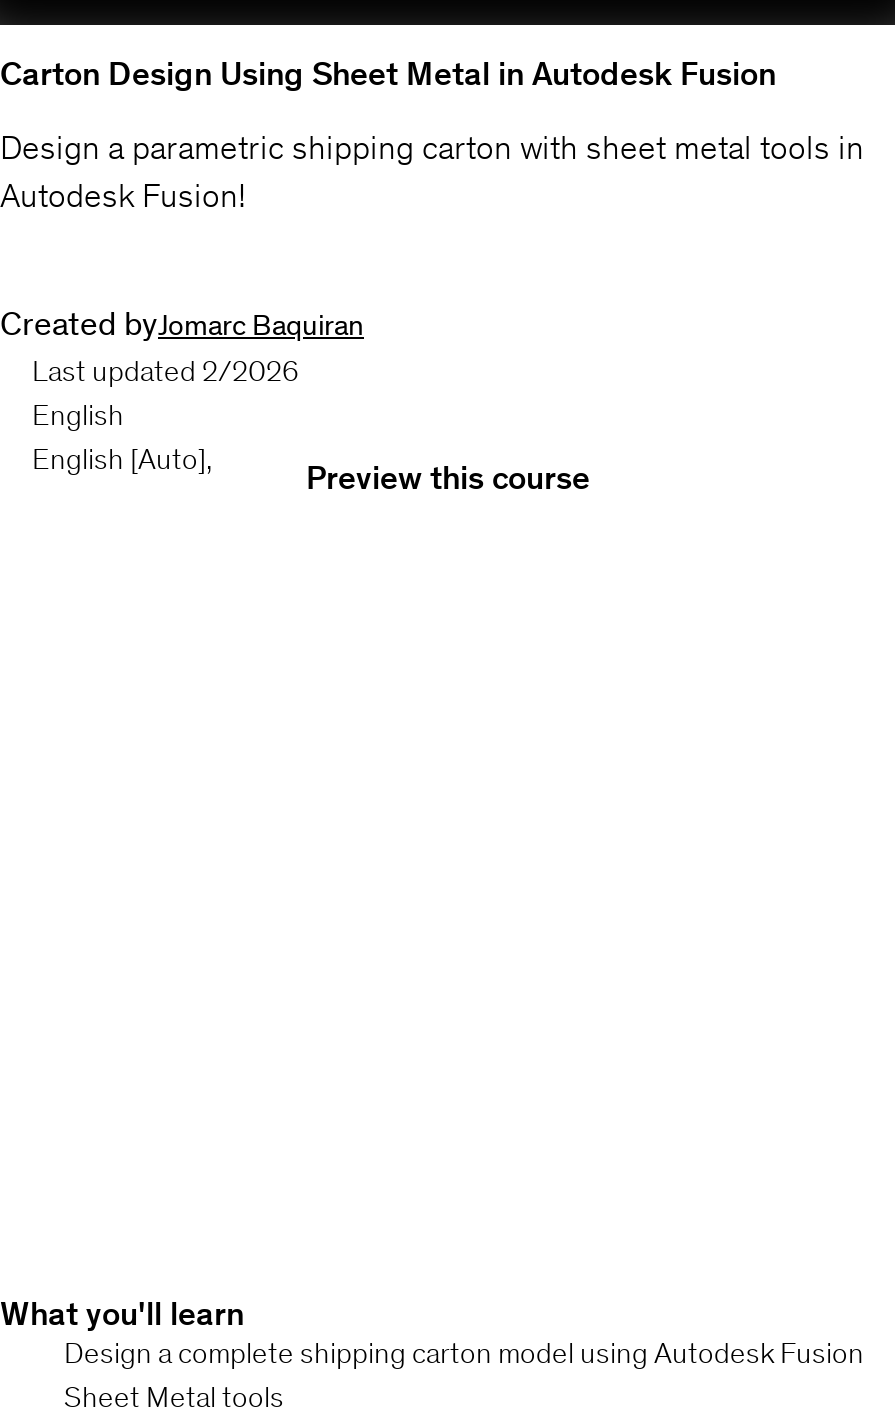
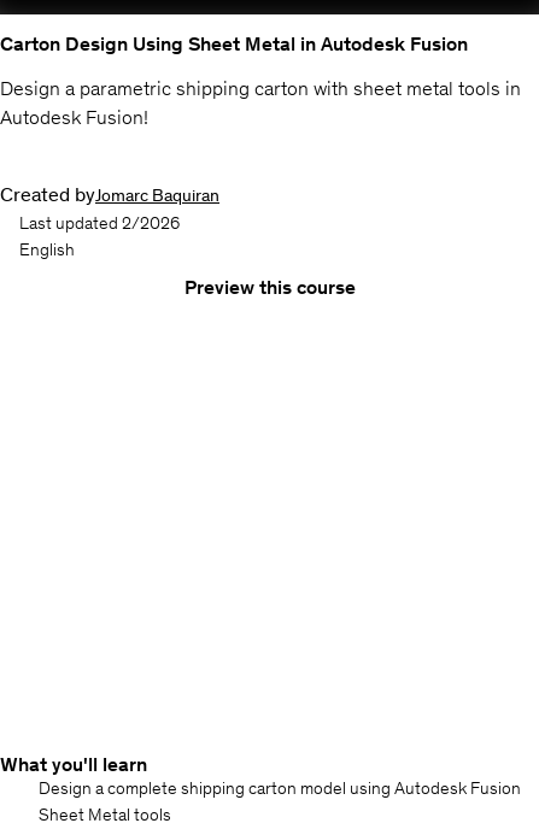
[32,441,212,477] English [Auto], -> none

